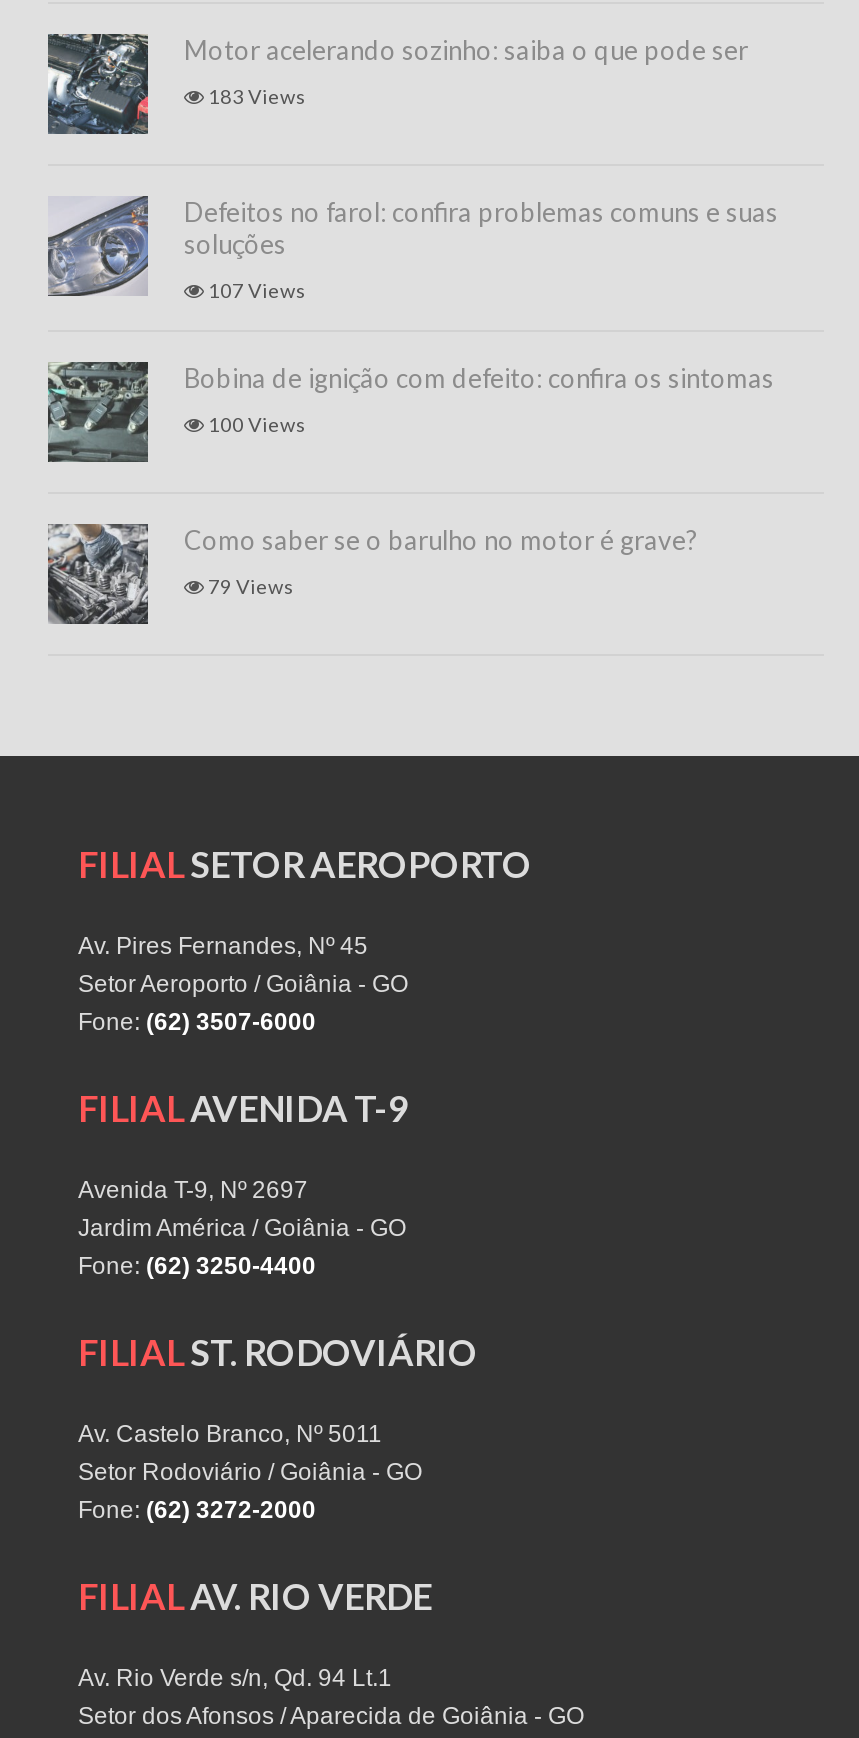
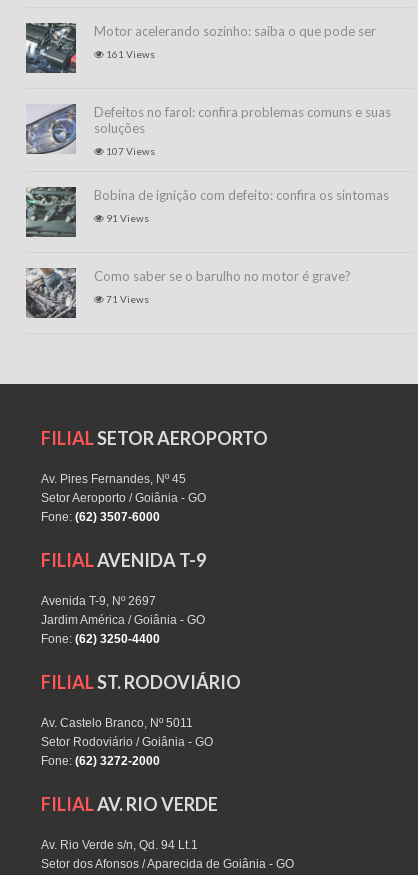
[204,84,306,108] 183 Views -> [104,48,155,60] 161 Views
[204,412,306,436] 100 Views -> [104,212,149,224] 91 Views
[204,574,294,598] 79 Views -> [104,293,149,305] 71 Views

